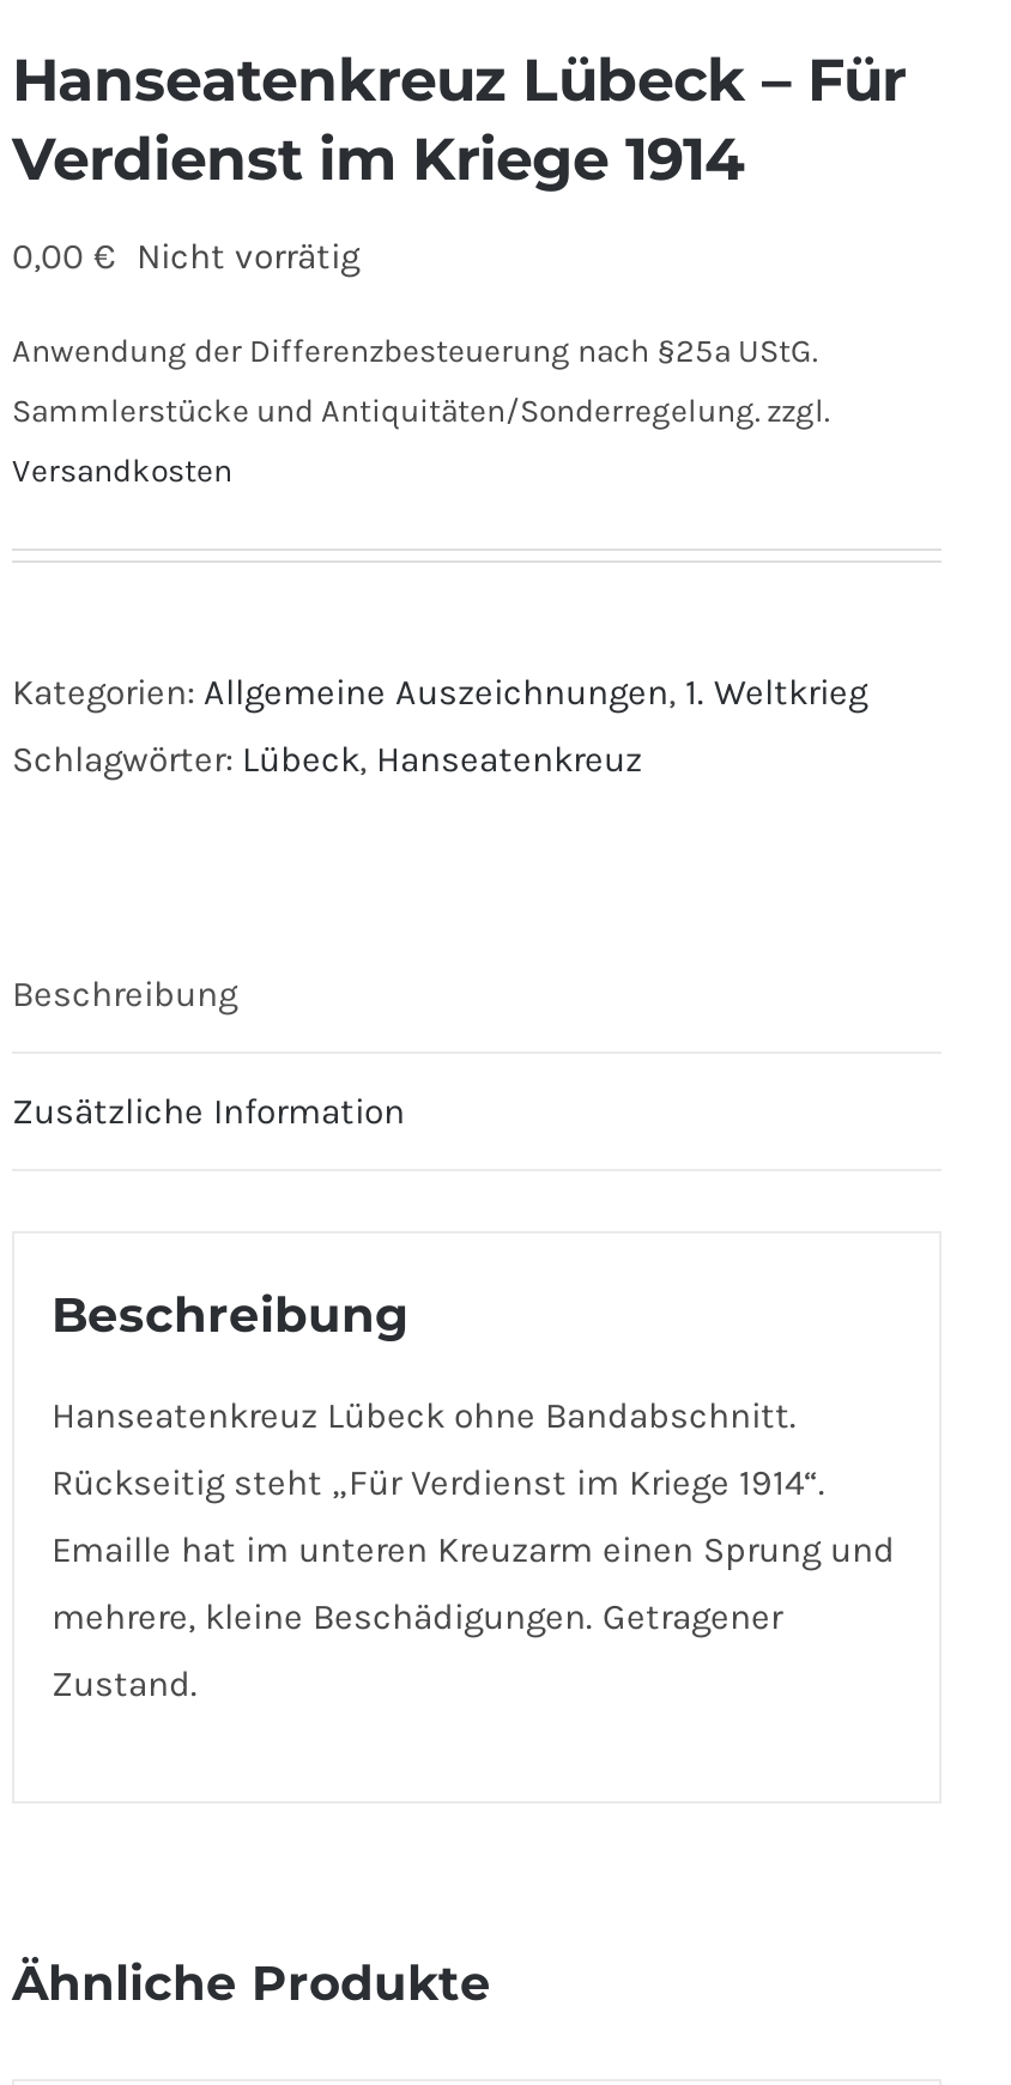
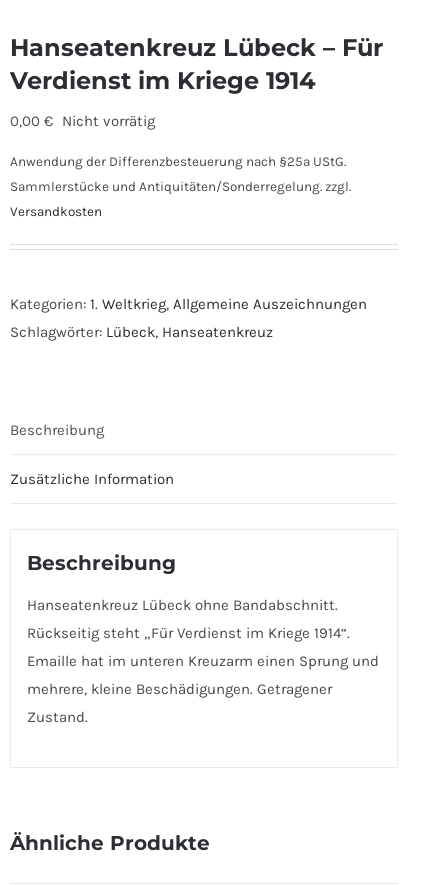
[12,672,867,715] Kategorien: Allgemeine Auszeichnungen, 1. Weltkrieg -> [10,295,367,313] Kategorien: 1. Weltkrieg, Allgemeine Auszeichnungen

